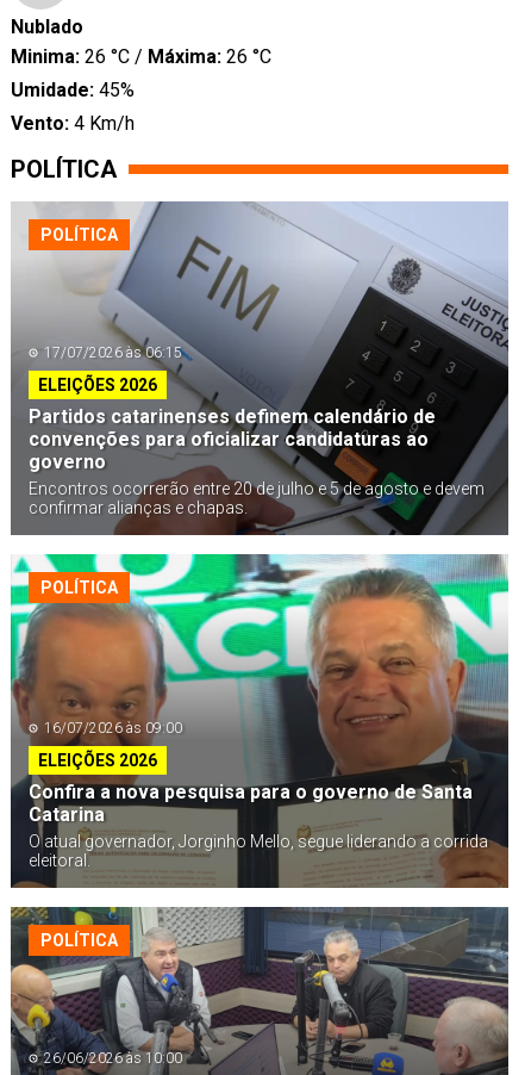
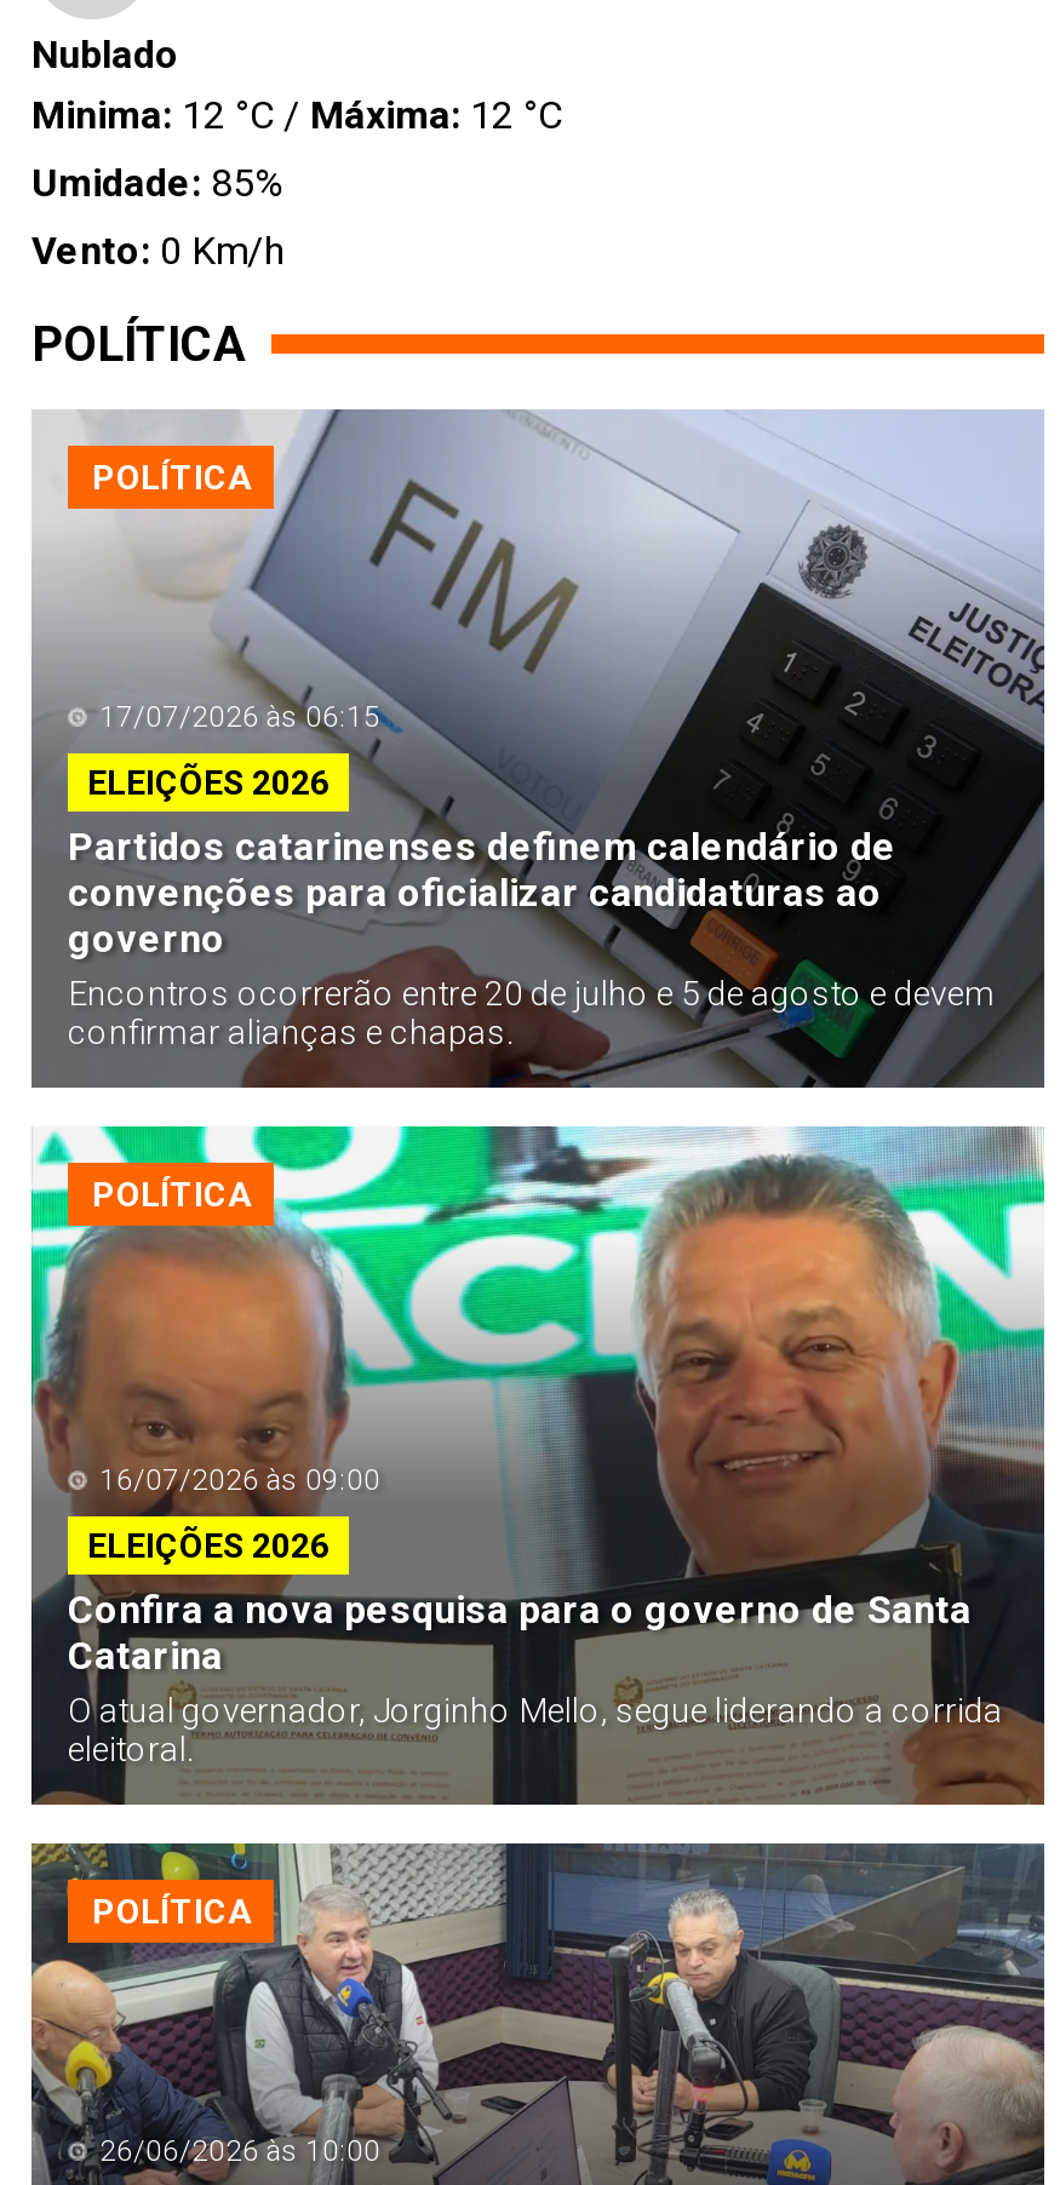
[11,46,271,68] Minima: 26 °C / Máxima: 26 °C -> [31,93,562,139] Minima: 12 °C / Máxima: 12 °C
[11,79,135,102] Umidade: 45% -> [31,160,283,206] Umidade: 85%
[11,112,135,135] Vento: 4 Km/h -> [31,228,283,274] Vento: 0 Km/h

